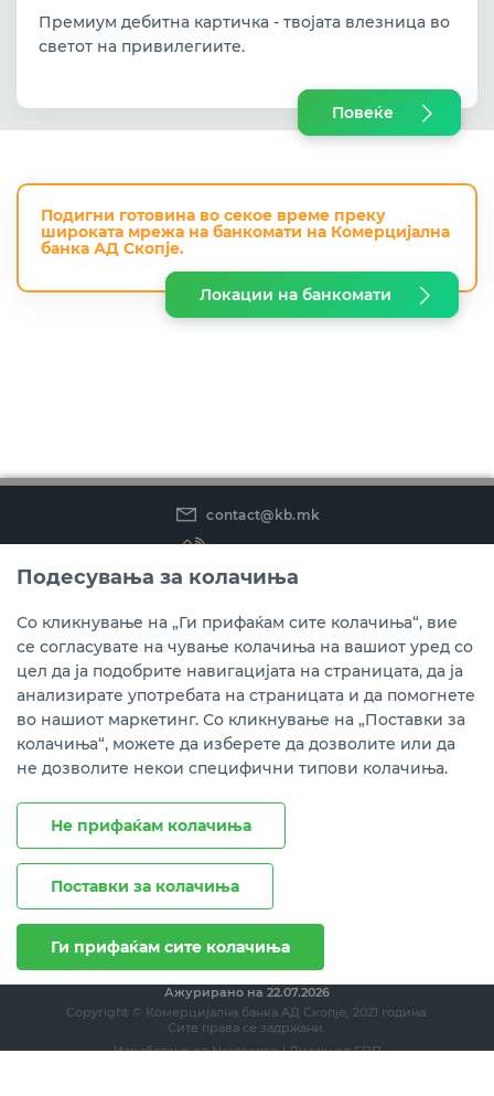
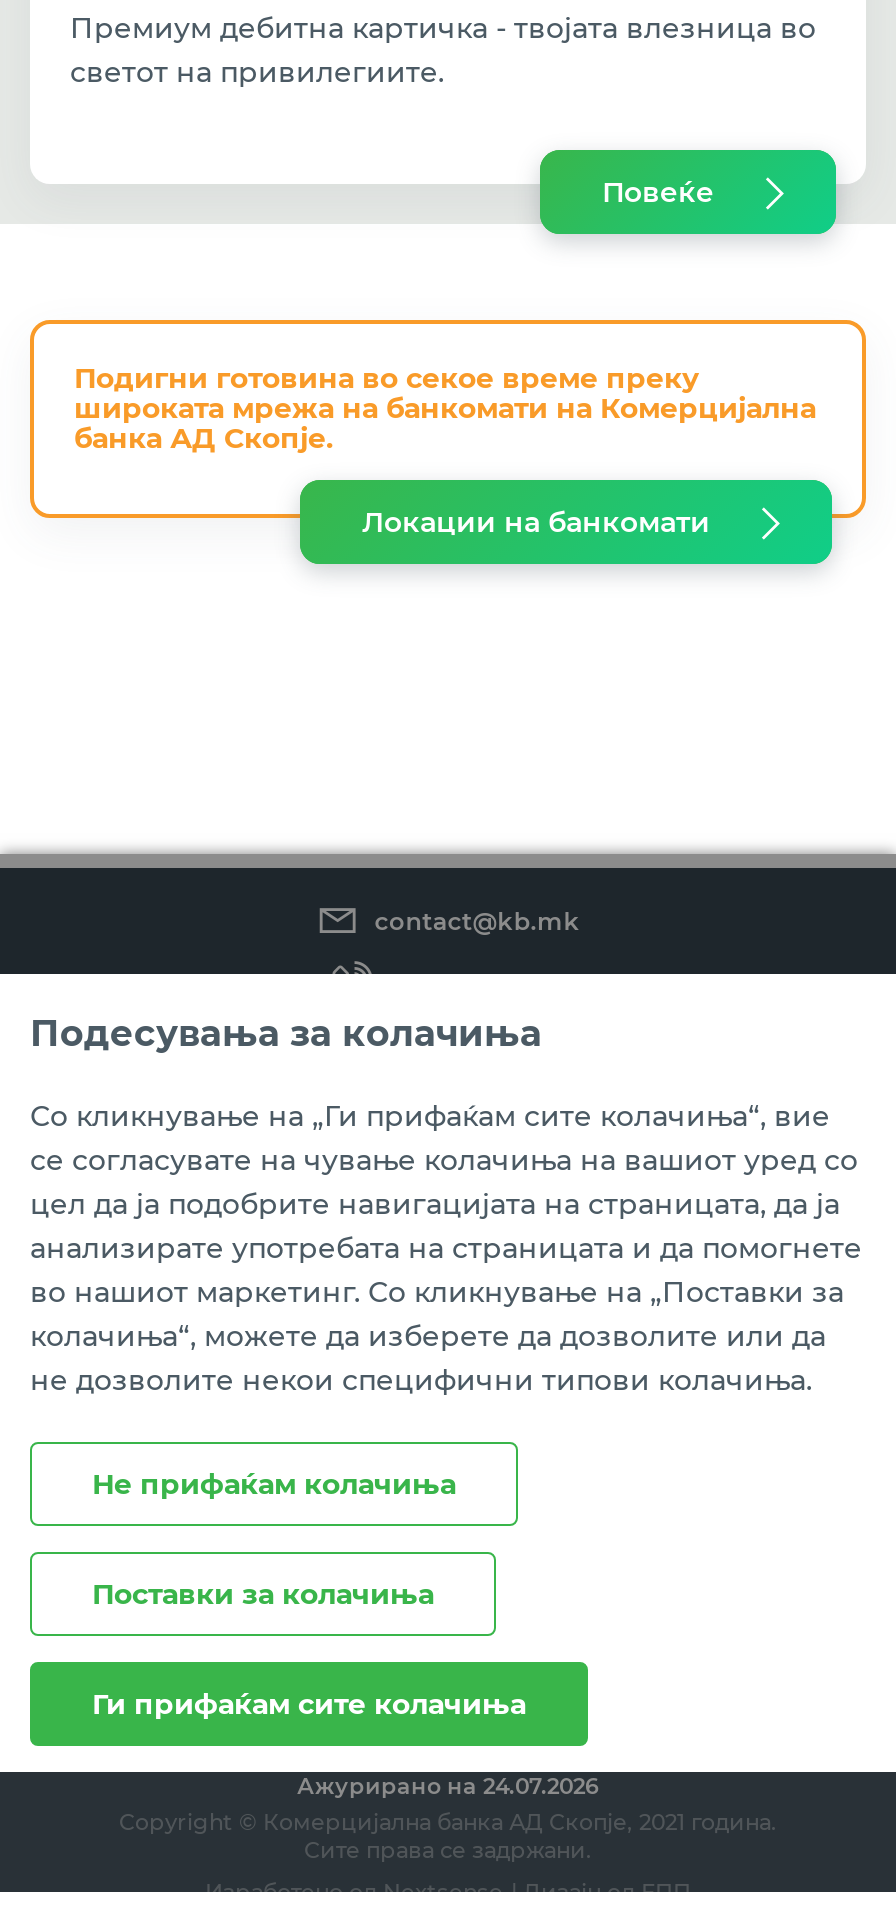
[164,985,330,1000] Ажурирано на22.07.2026 -> [297,1772,599,1800] Ажурирано на24.07.2026

